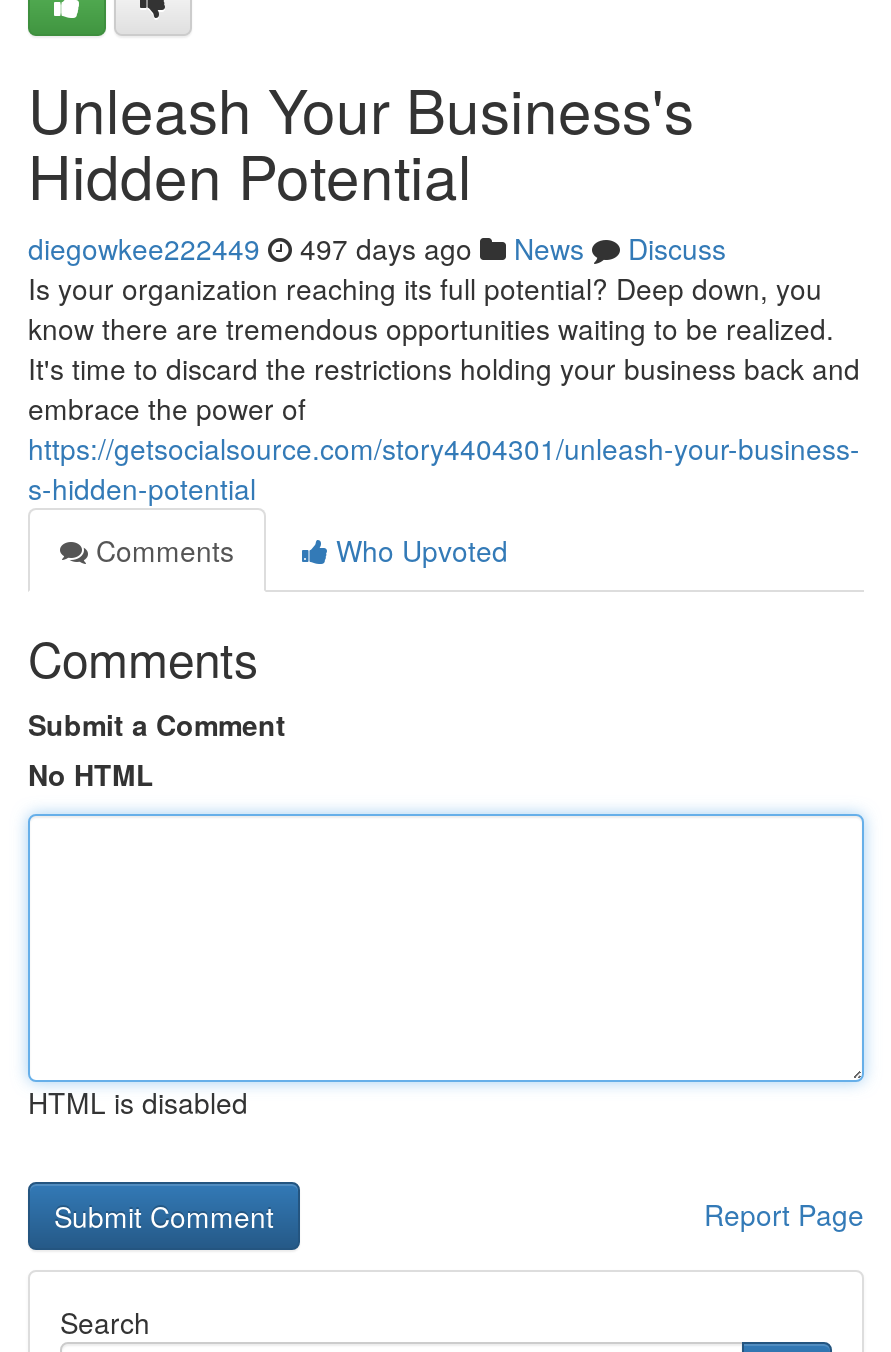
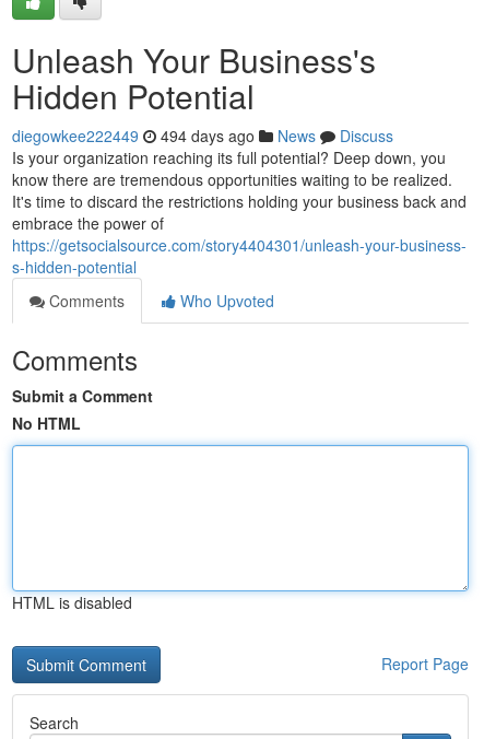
[28,228,726,268] diegowkee222449 497 days ago News Discuss -> [12,125,393,146] diegowkee222449 494 days ago News Discuss

